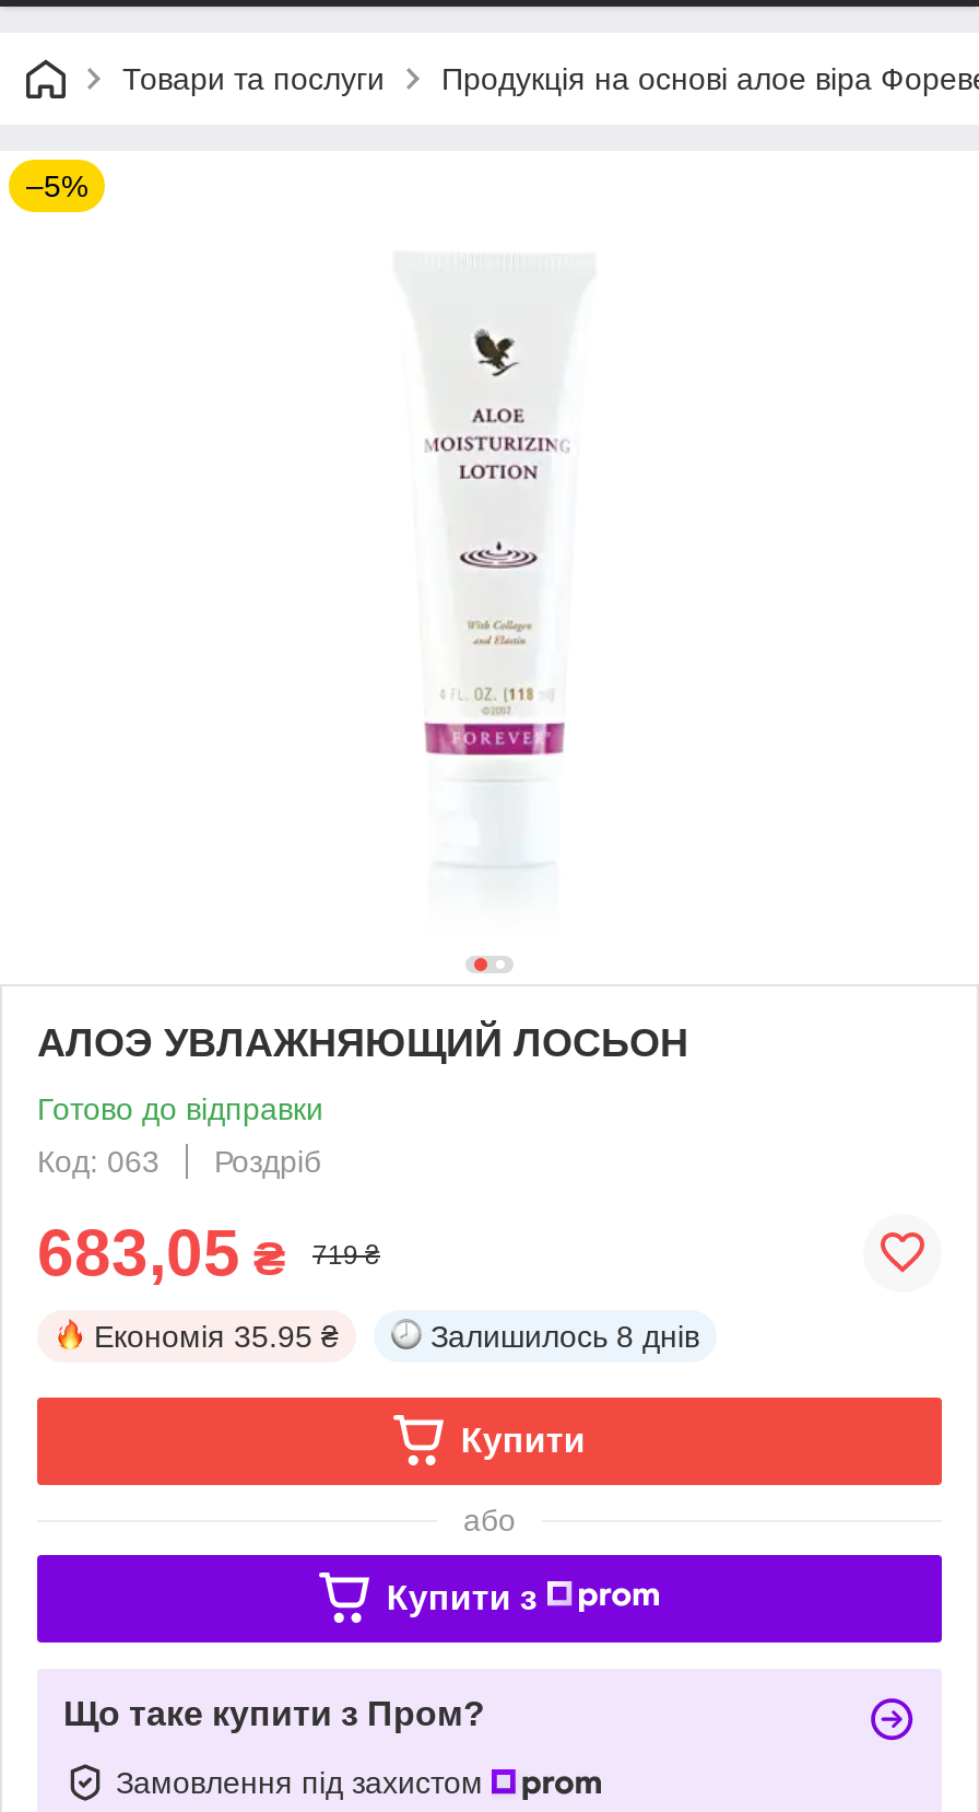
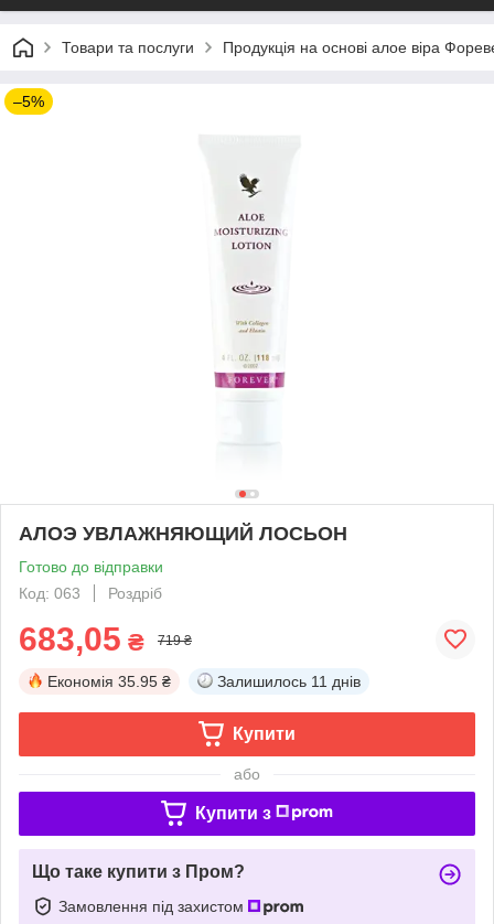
[430,1318,699,1353] Залишилось 8 днів -> [217,672,361,690] Залишилось 11 днів

